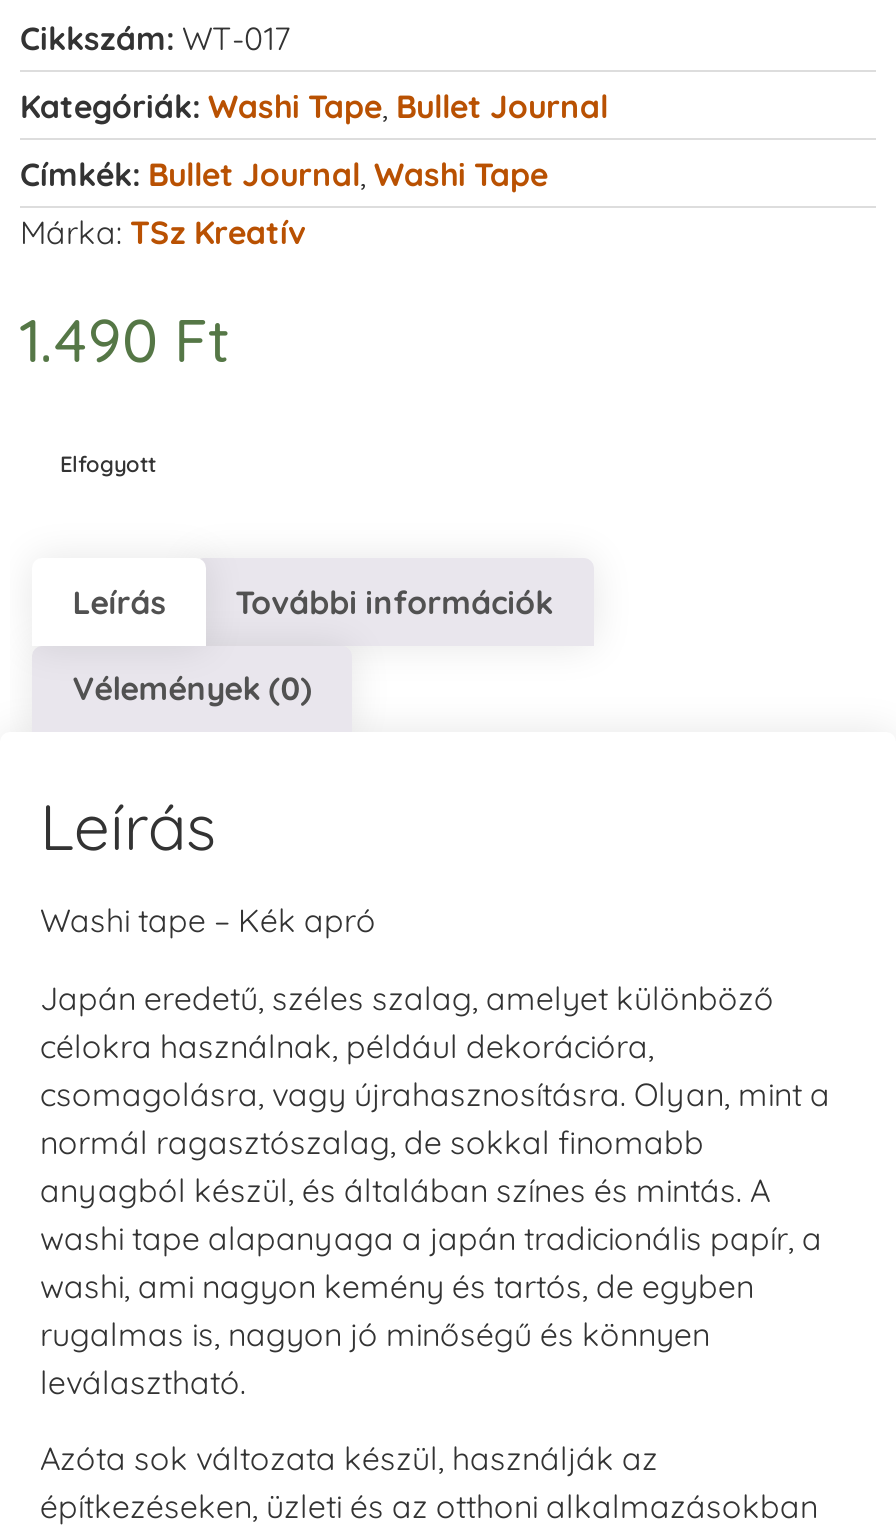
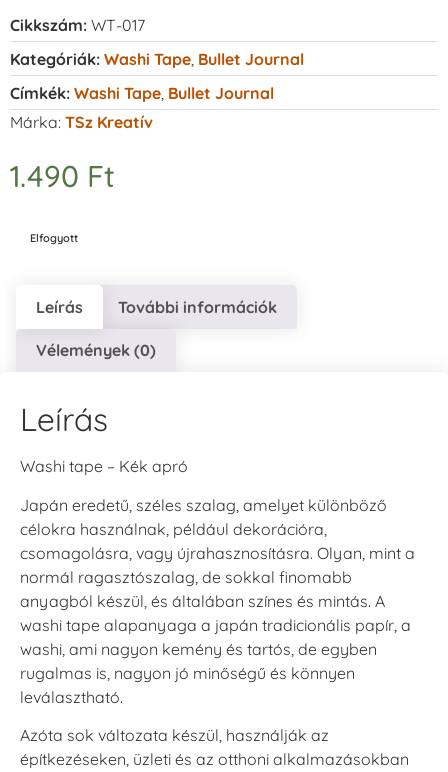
[20,153,548,193] Címkék: Bullet Journal, Washi Tape -> [10,83,274,103] Címkék: Washi Tape, Bullet Journal

